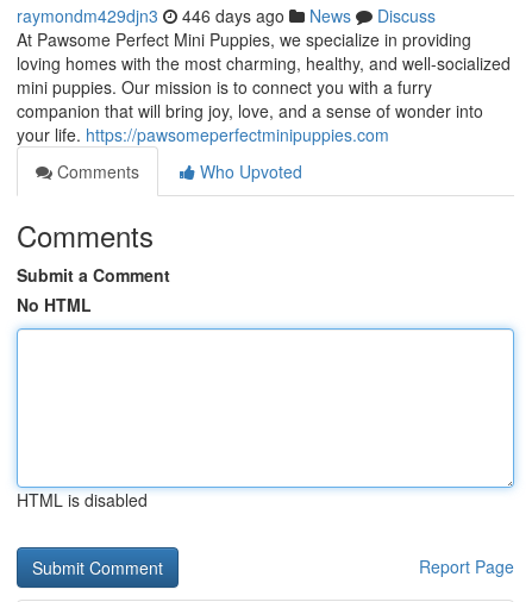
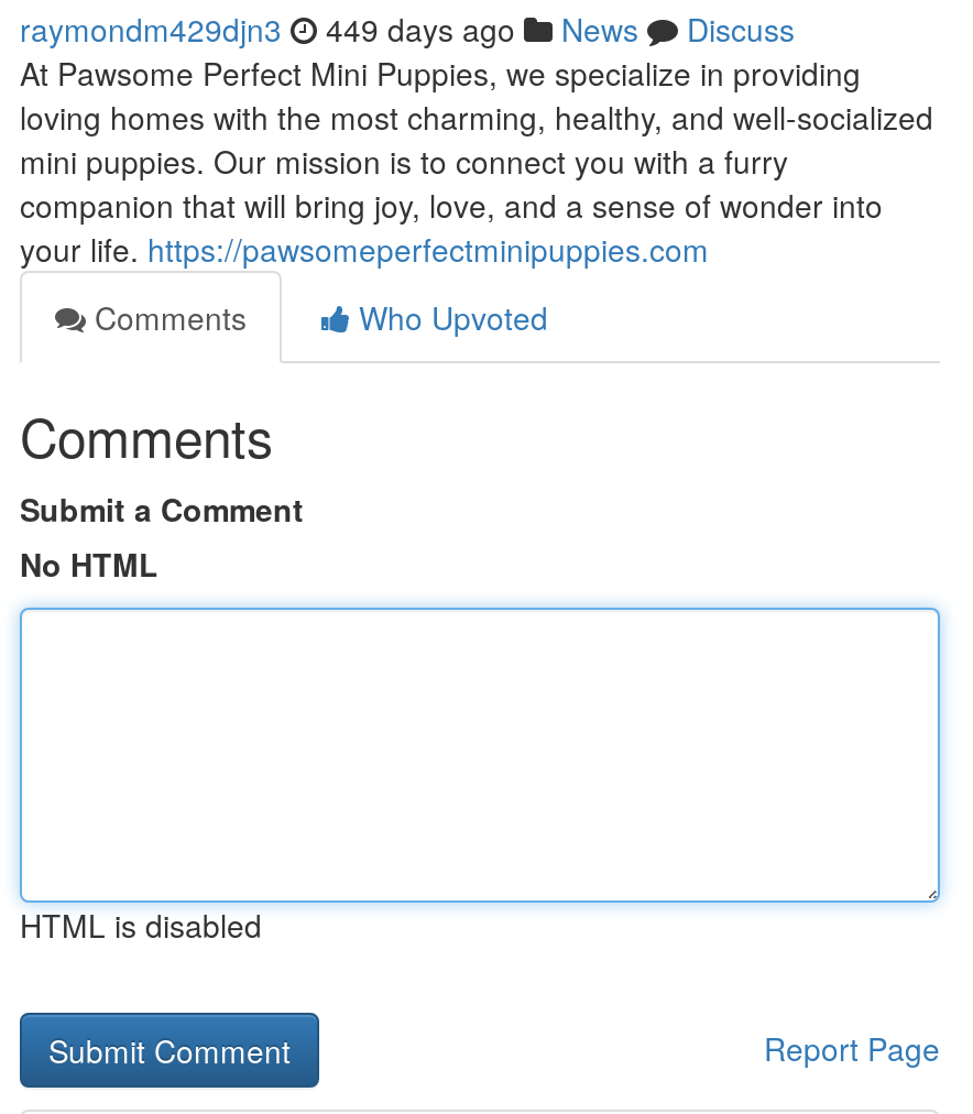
[17,4,436,27] raymondm429djn3 446 days ago News Discuss -> [20,7,795,51] raymondm429djn3 449 days ago News Discuss

